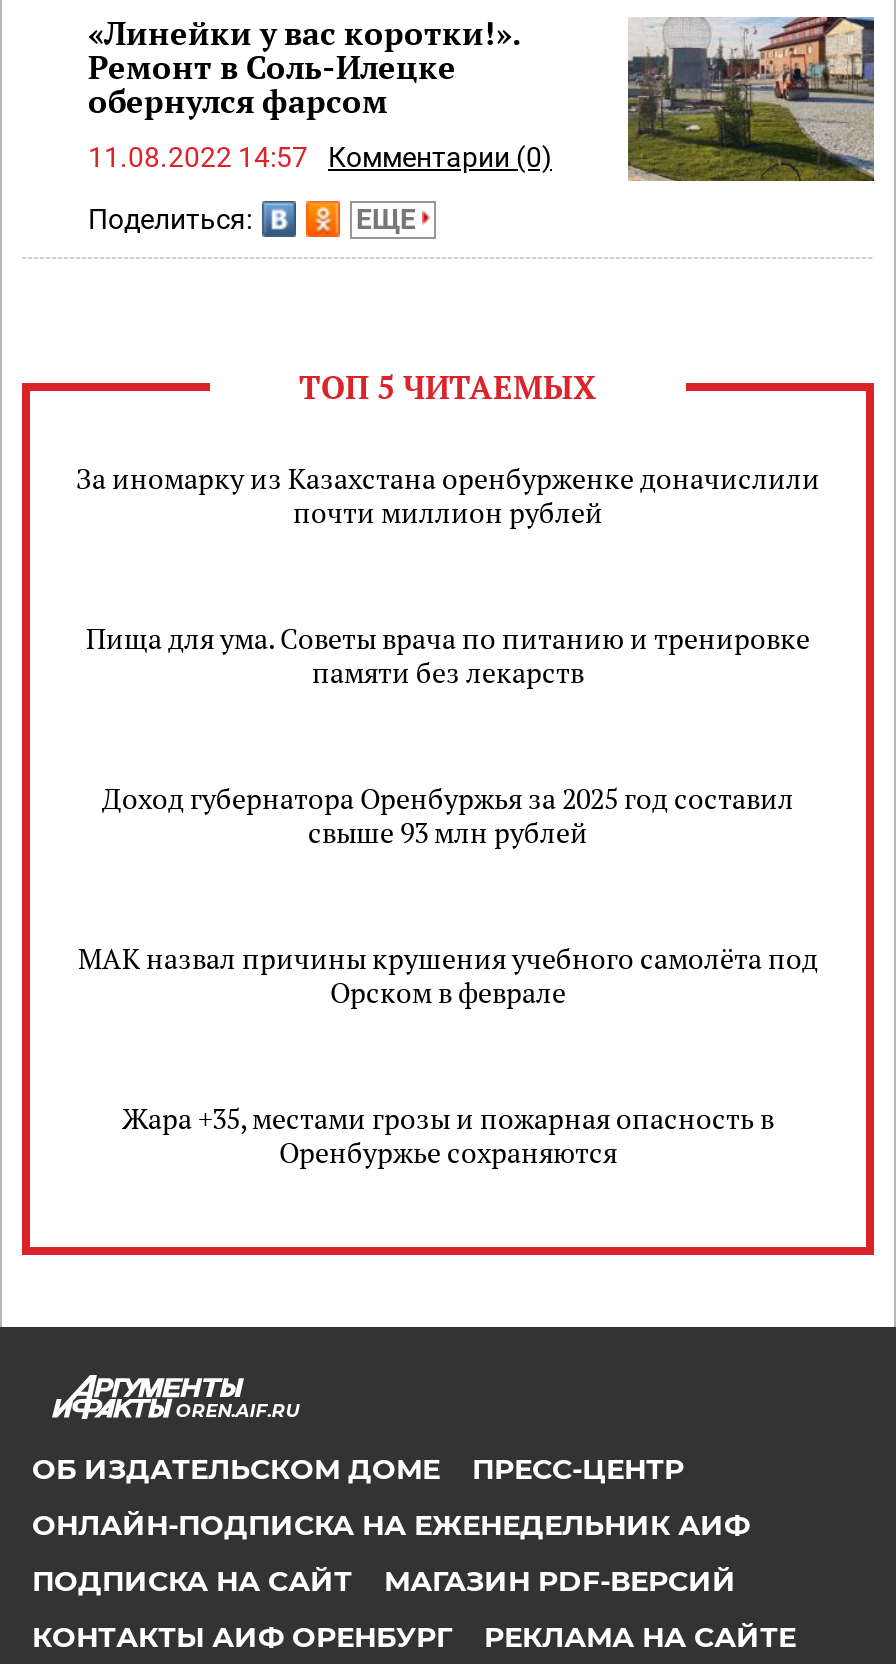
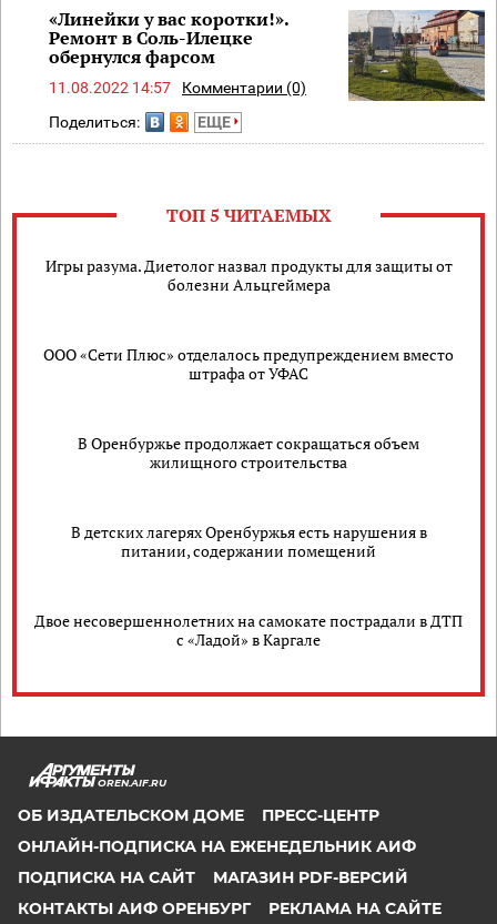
[76,458,820,530] За иномарку из Казахстана оренбурженке доначислили | почти миллион рублей -> [45,255,452,295] Игры разума. Диетолог назвал продукты для защиты от | болезни Альцгеймера
[86,618,810,690] Пища для ума. Советы врача по питанию и тренировке | памяти без лекарств -> [43,343,454,383] ООО «Сети Плюс» отделалось предупреждением вместо | штрафа от УФАС
[102,778,794,850] Доход губернатора Оренбуржья за 2025 год составил | свыше 93 млн рублей -> [78,432,419,472] В Оренбуржье продолжает сокращаться объем | жилищного строительства
[78,938,818,1010] МАК назвал причины крушения учебного самолёта под | Орском в феврале -> [70,521,427,561] В детских лагерях Оренбуржья есть нарушения в | питании, содержании помещений
[122,1098,774,1170] Жара +35, местами грозы и пожарная опасность в | Оренбуржье сохраняются -> [34,610,463,649] Двое несовершеннолетних на самокате пострадали в ДТП | с «Ладой» в Каргале

